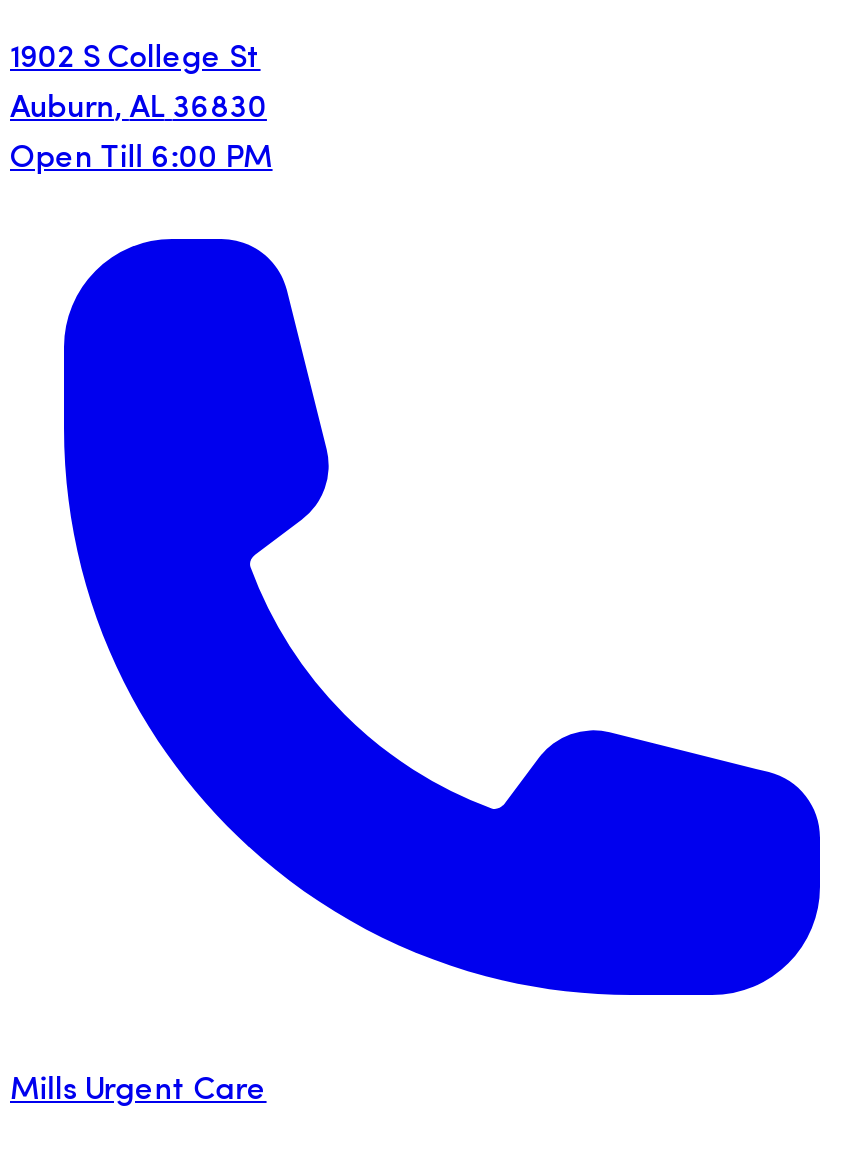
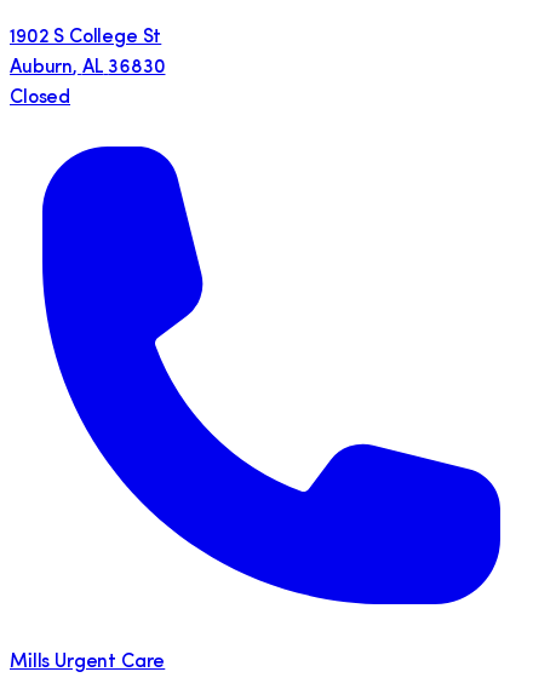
[10,143,273,175] Open Till 6:00 PM -> [10,88,70,108] Closed

